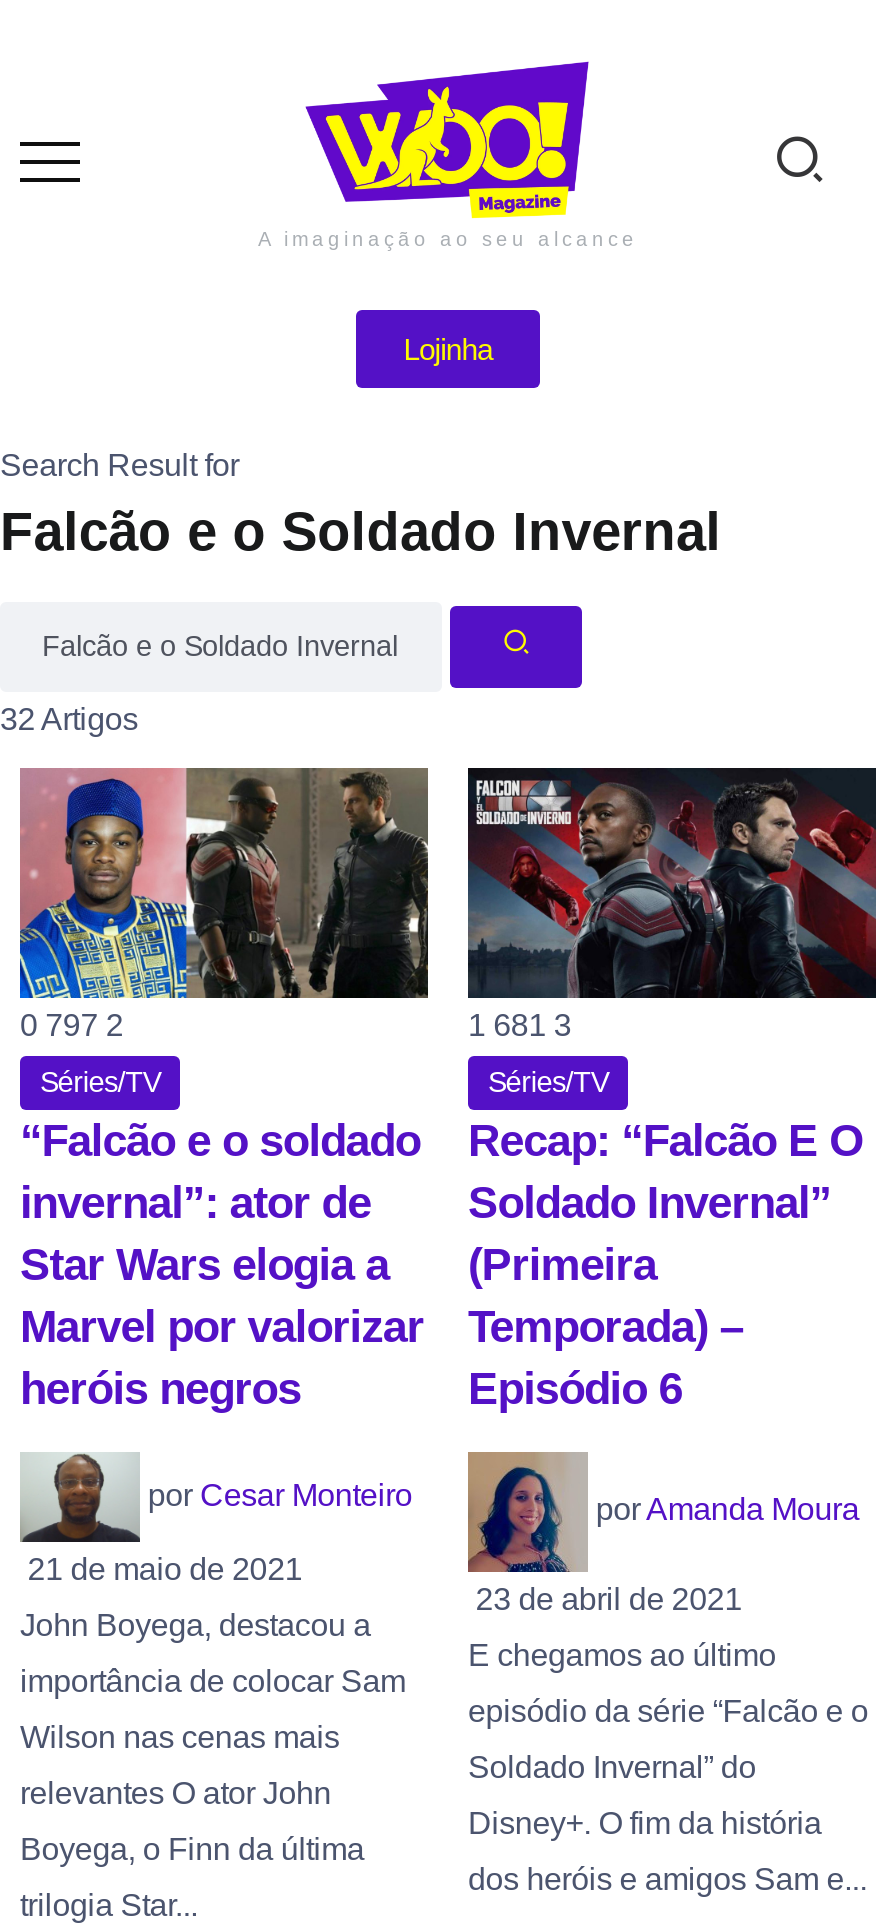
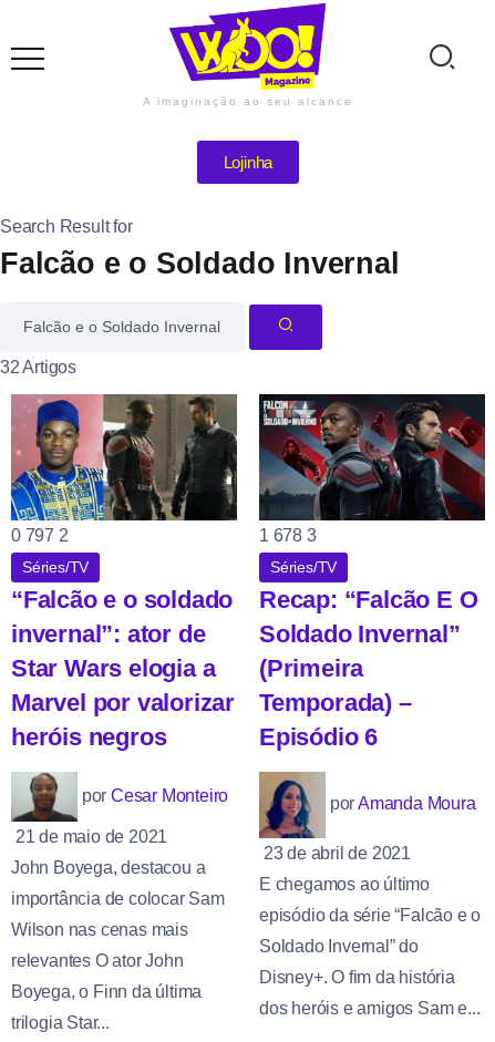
[468,1007,571,1041] 1 681 3 -> [259,526,316,545] 1 678 3

